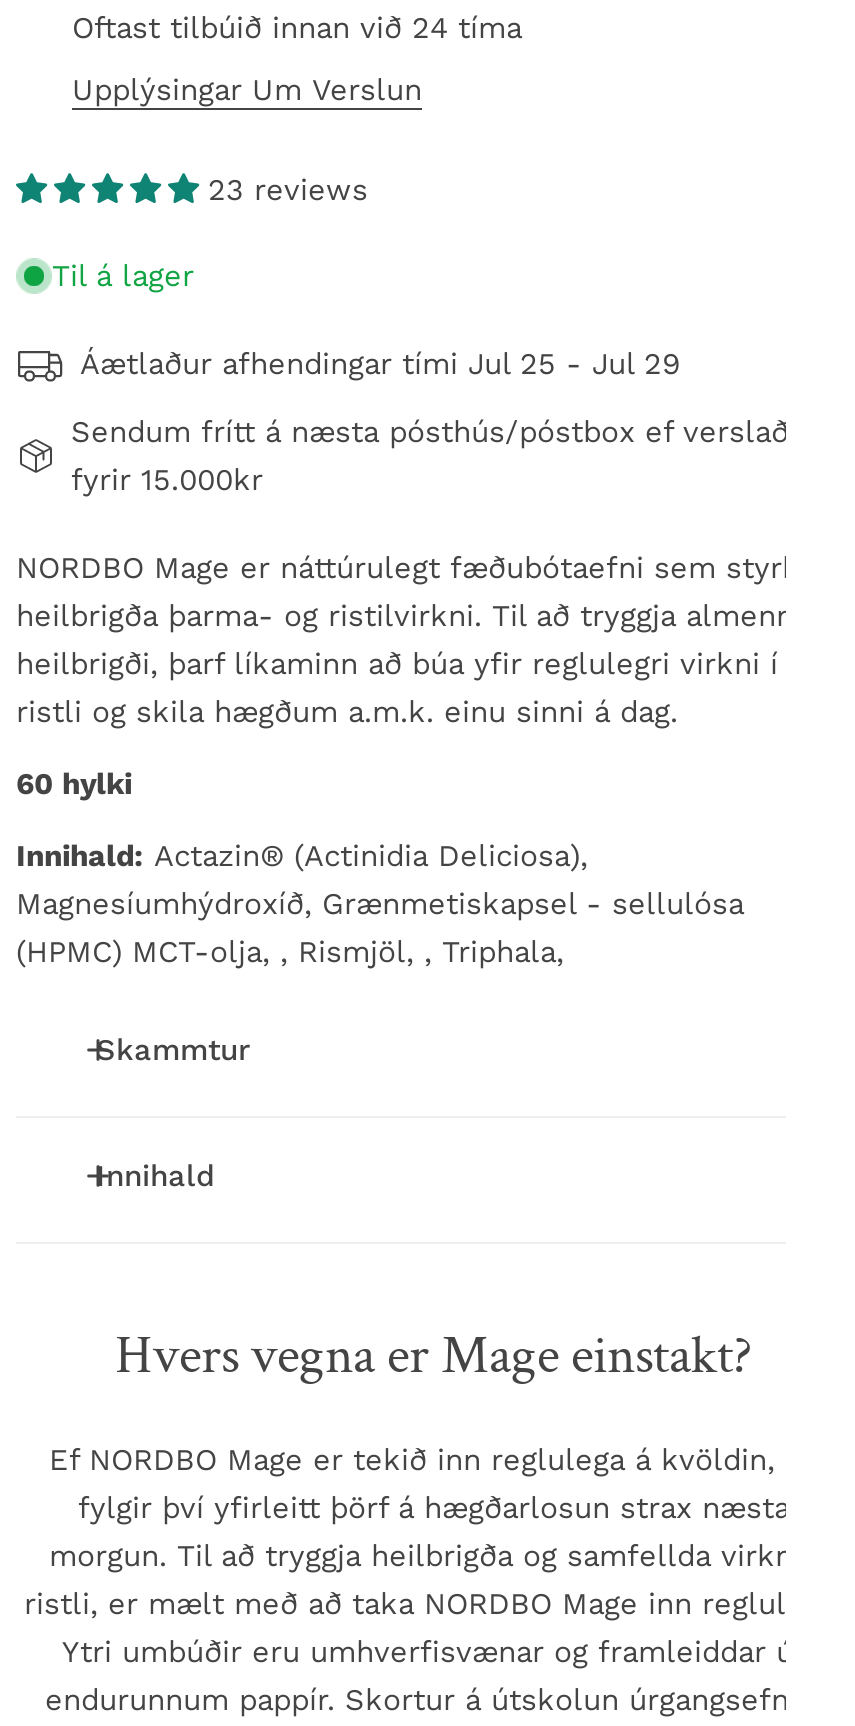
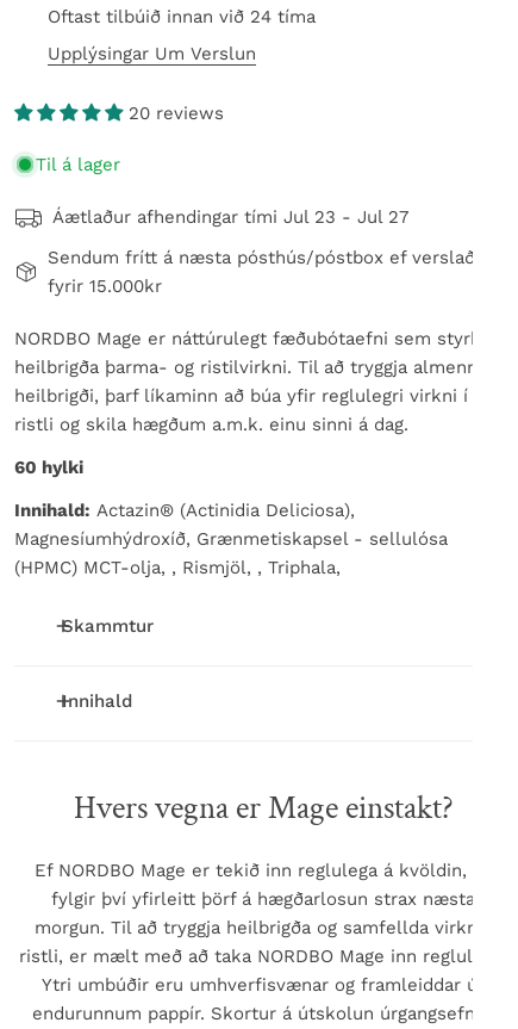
[208,173,368,209] 23 reviews -> [129,103,224,124] 20 reviews
[80,347,680,383] Áætlaður afhendingar tími Jul 25 - Jul 29 -> [52,207,408,228] Áætlaður afhendingar tími Jul 23 - Jul 27

